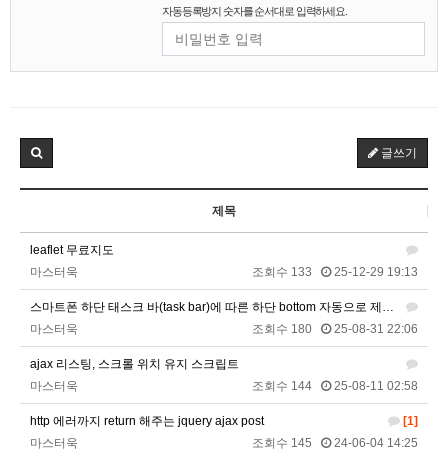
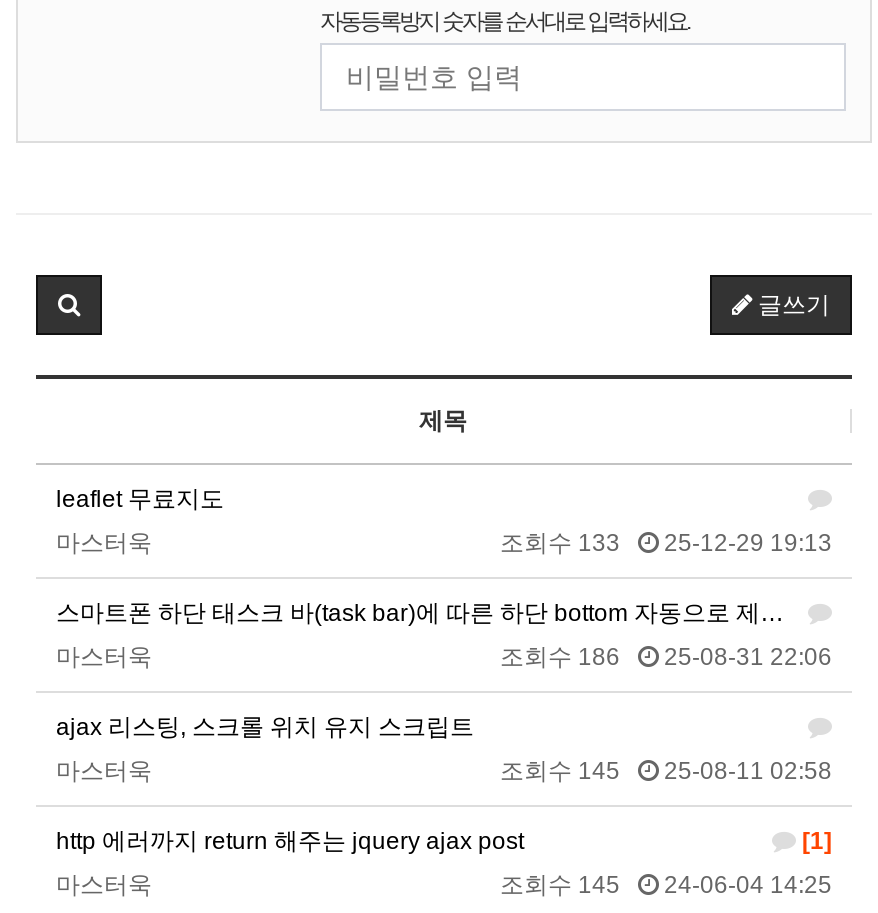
[252,322,418,336] 조회수 180 25-08-31 22:06 -> [500,643,832,671] 조회수 186 25-08-31 22:06
[252,379,321,393] 조회수 144 -> [500,757,638,785] 조회수 145

